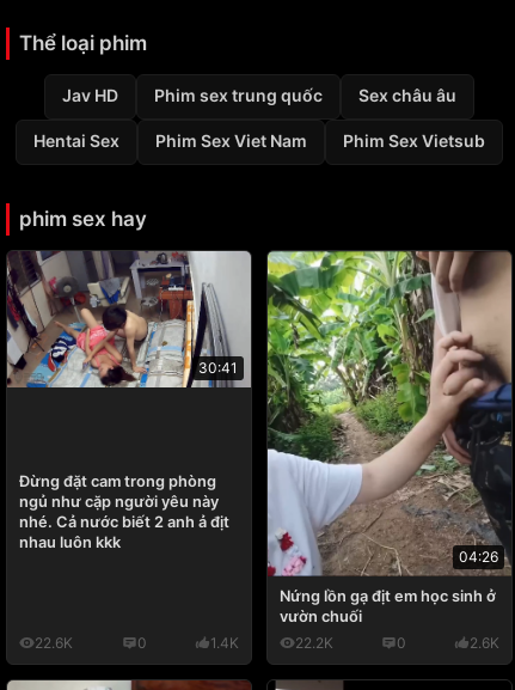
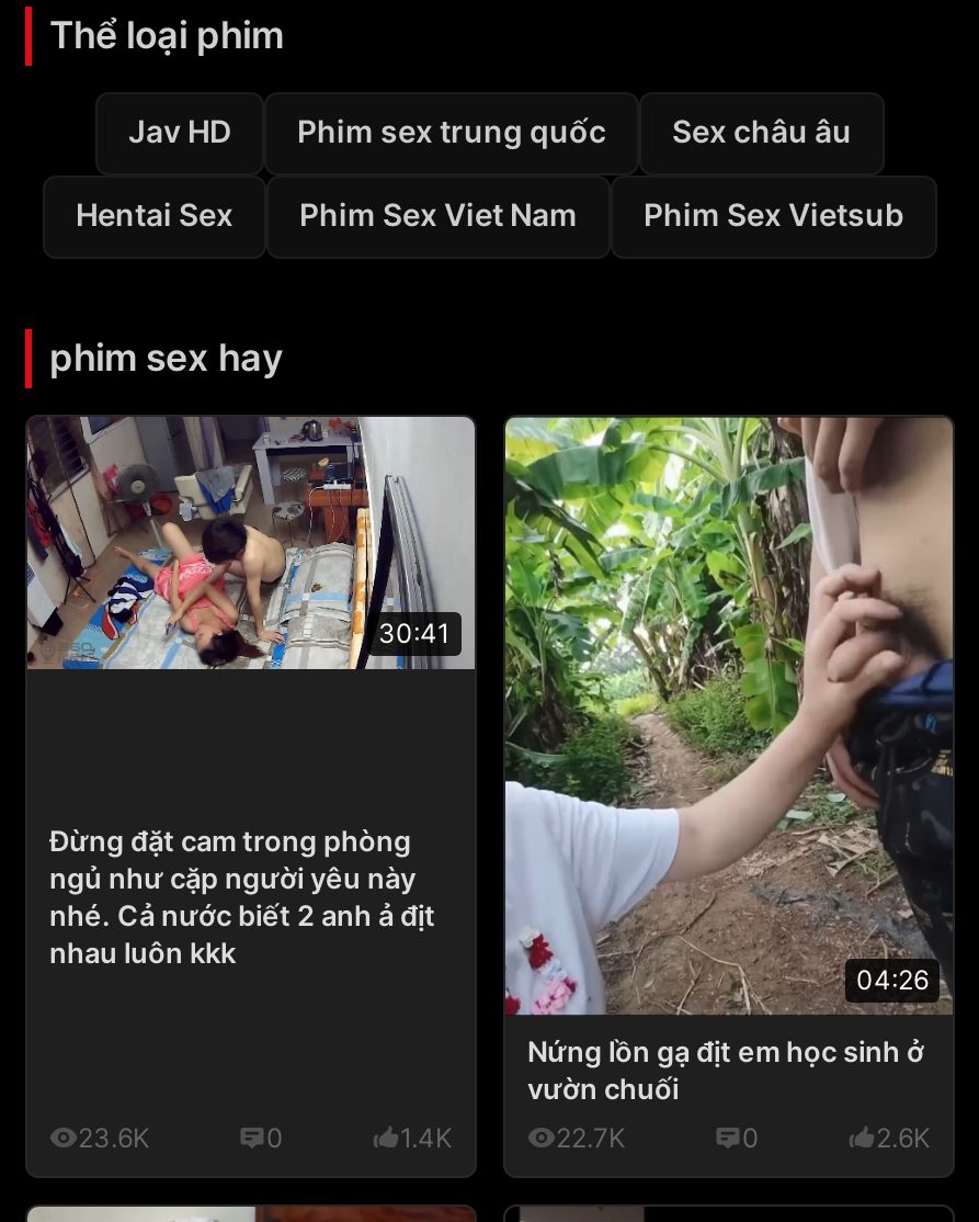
[35,634,73,652] 22.6K -> [78,1120,150,1153] 23.6K
[295,634,333,652] 22.2K -> [556,1120,626,1153] 22.7K

